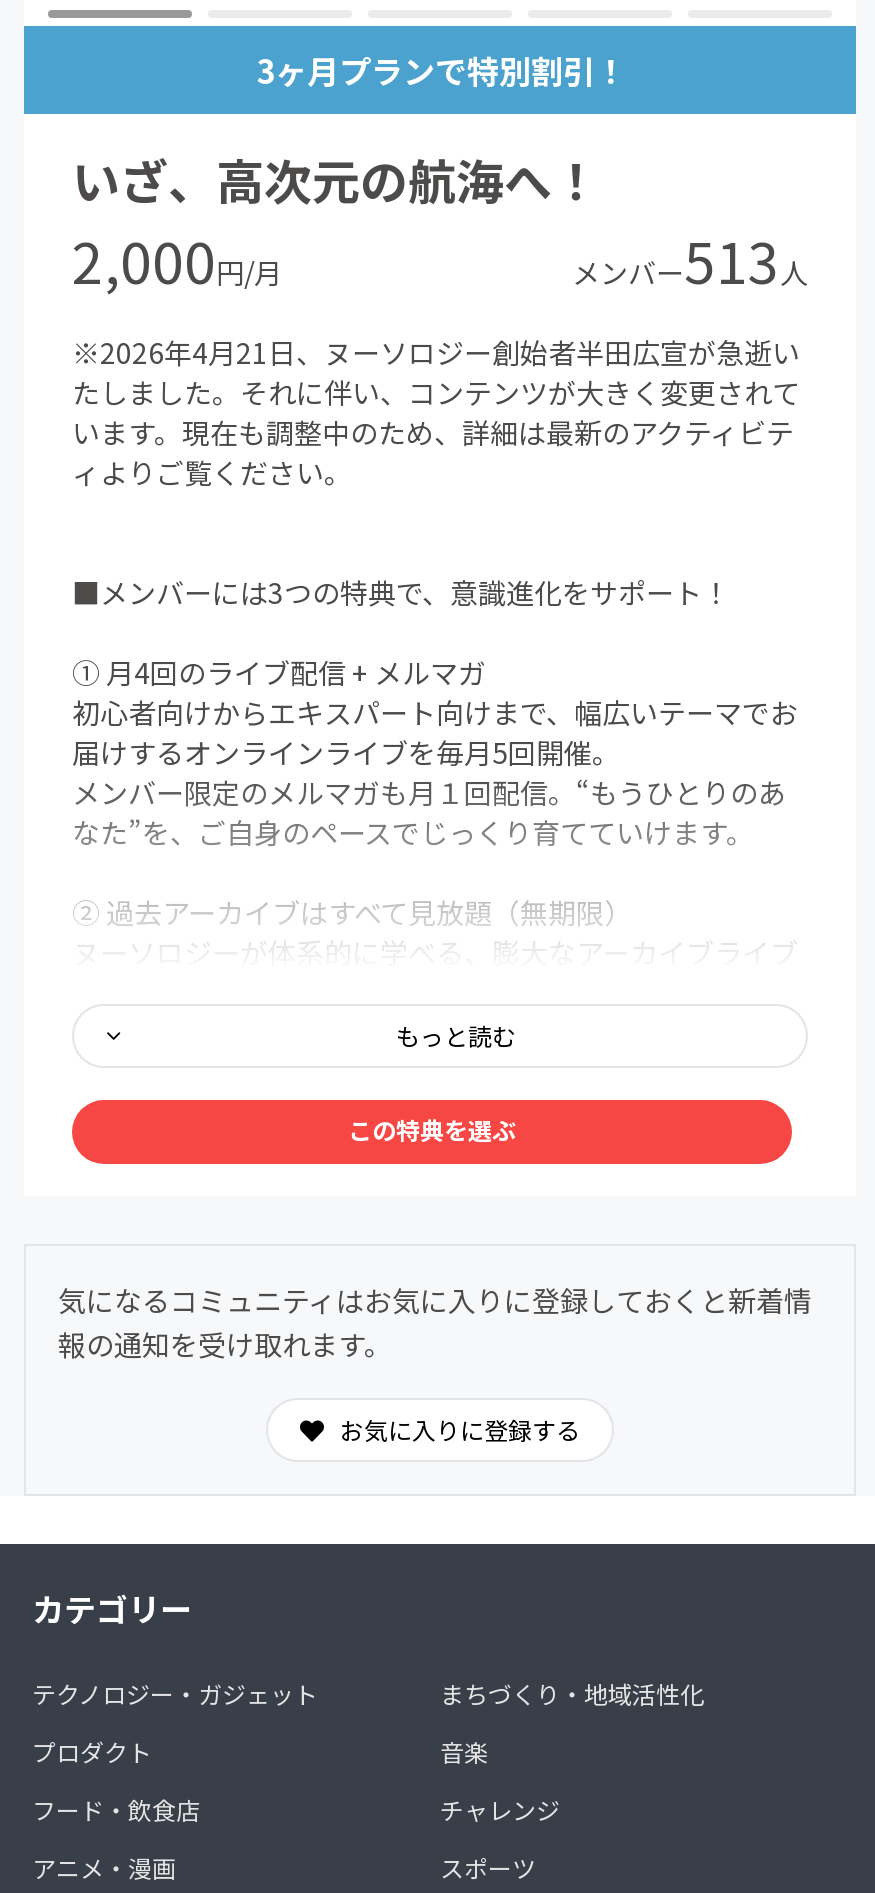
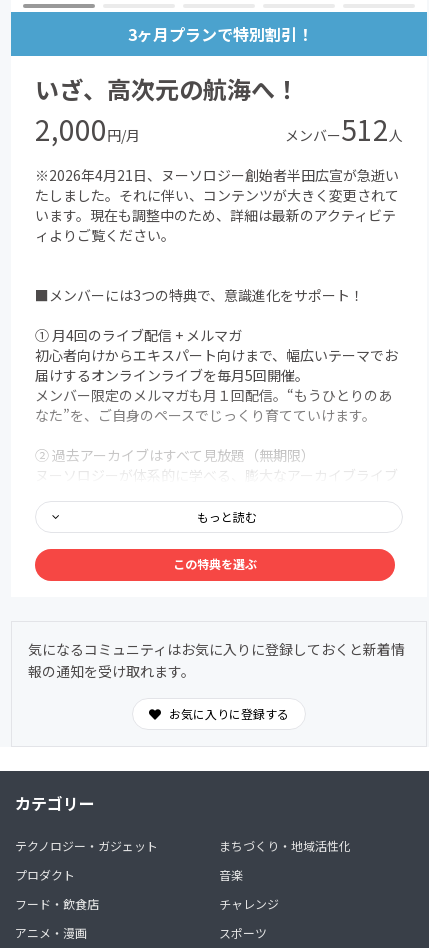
[572,220,808,300] メンバー513人 -> [285,109,403,149] メンバー512人

